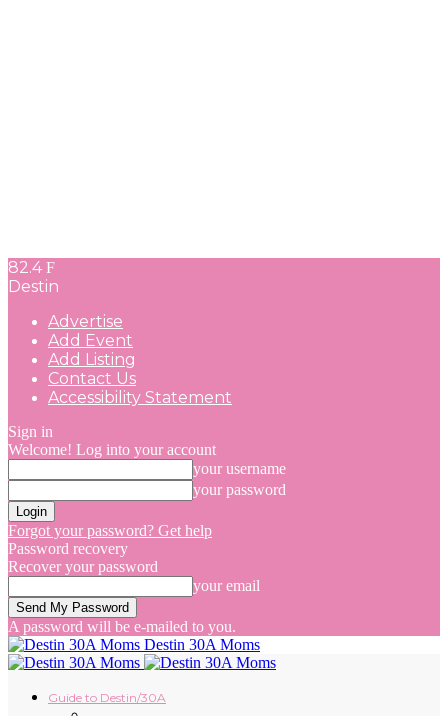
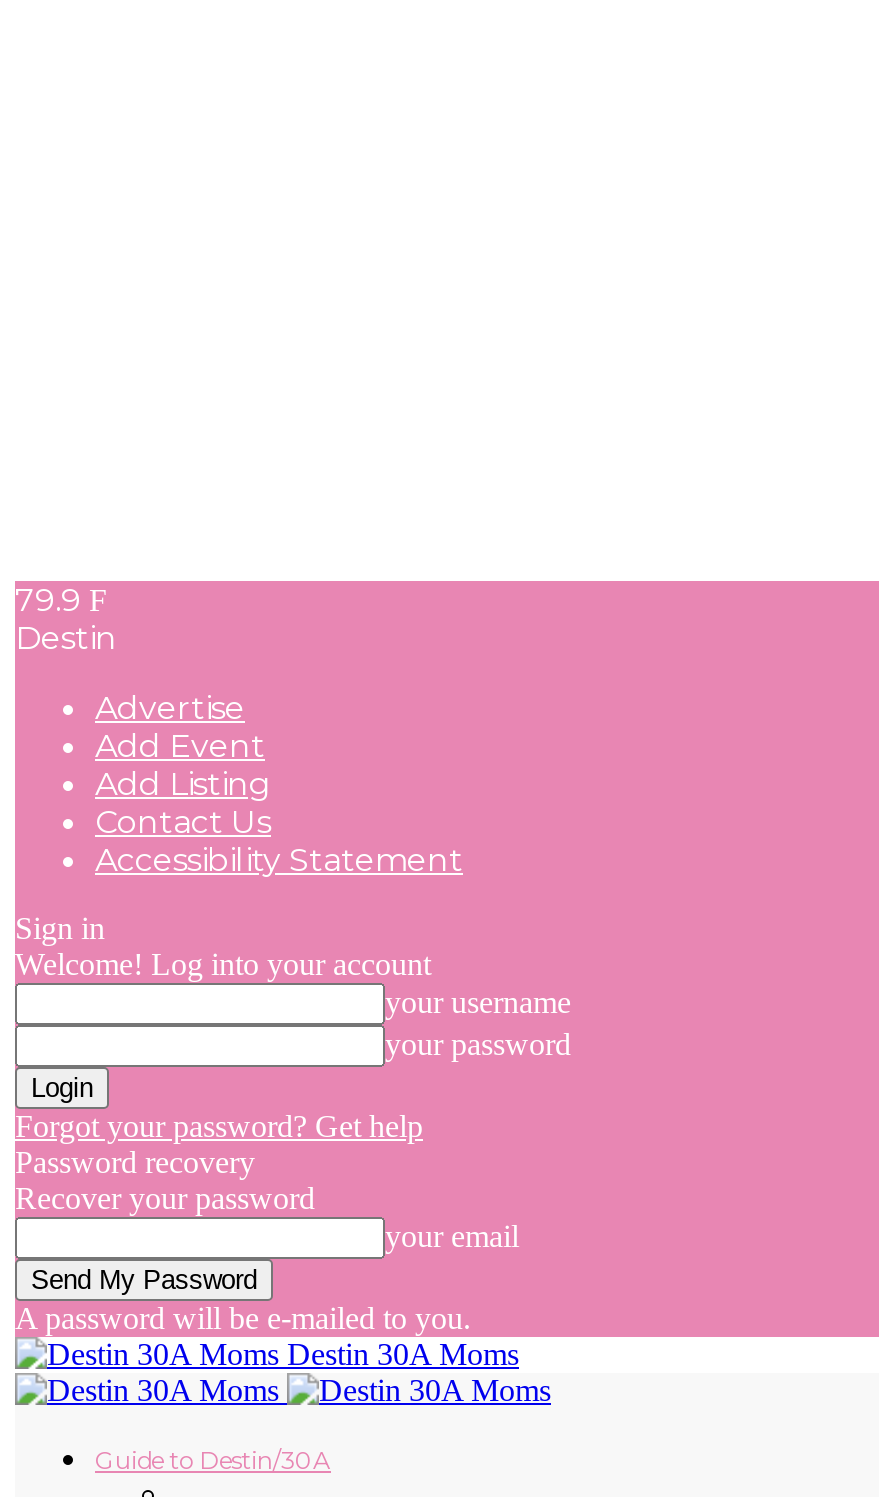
[8,258,55,277] 82.4 F -> [15,581,107,619] 79.9 F

